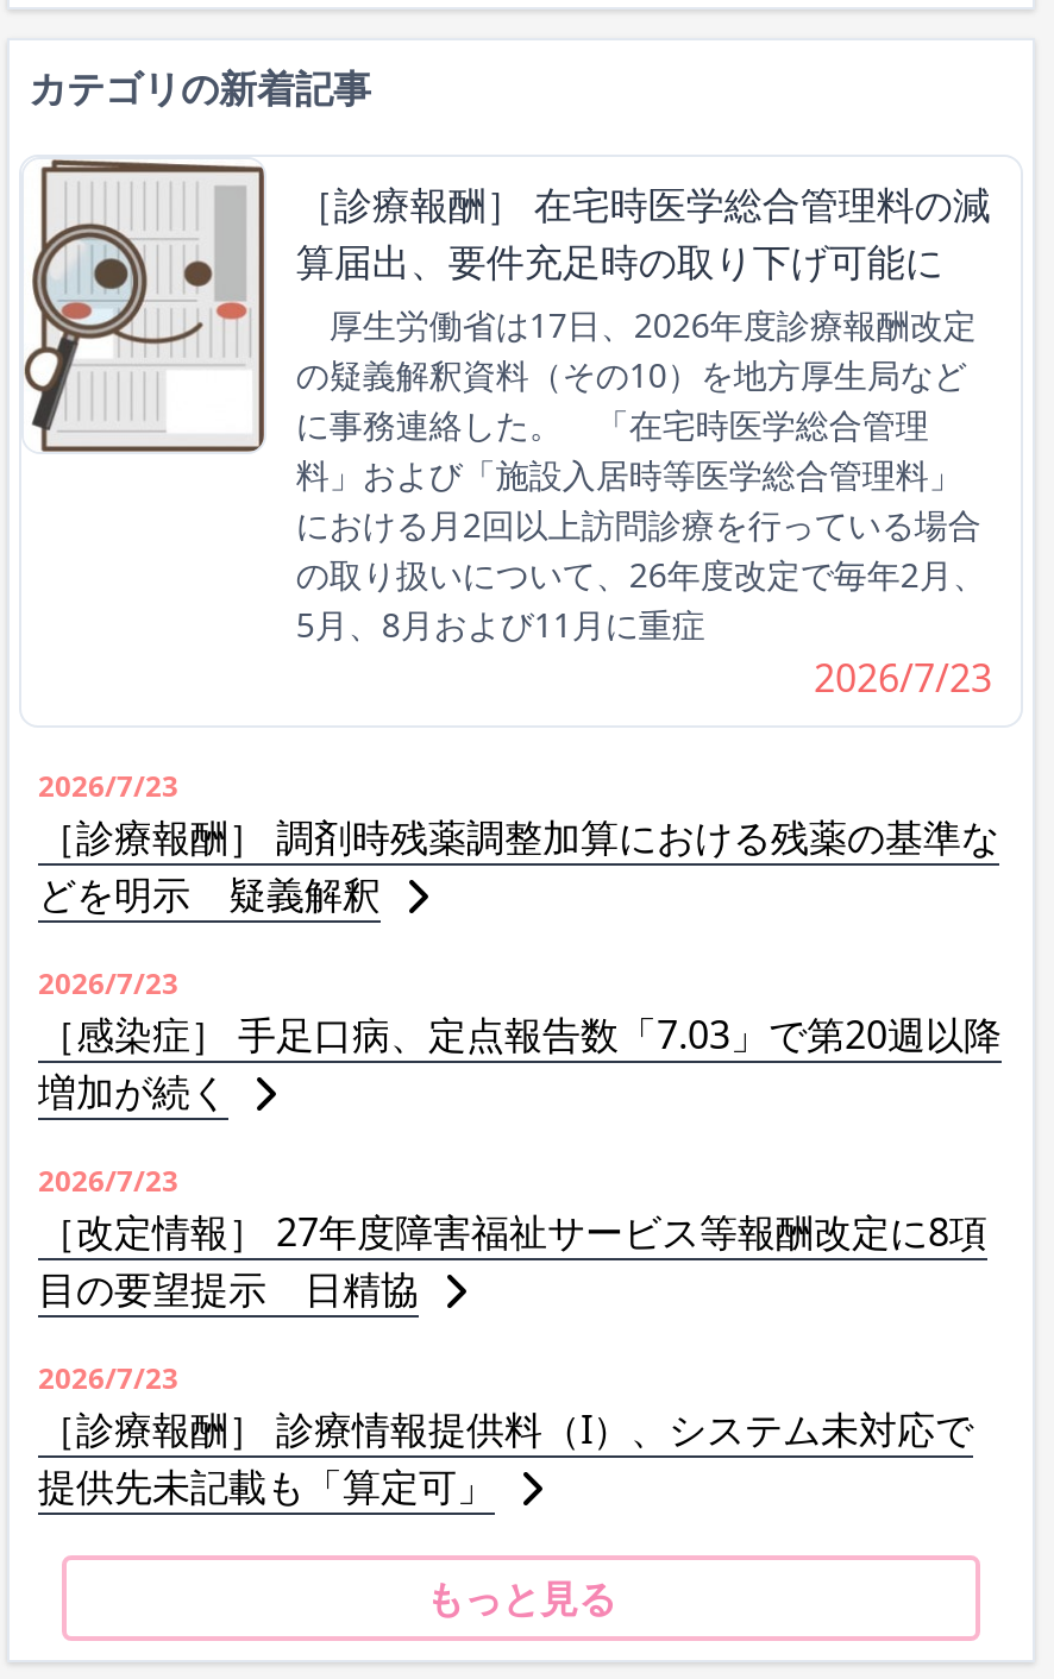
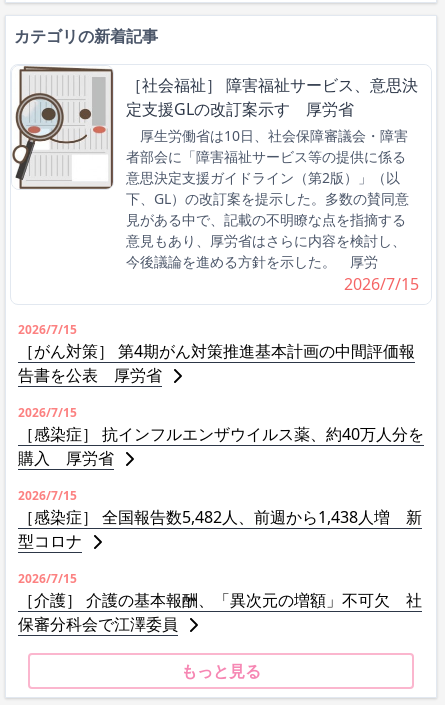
[296,178,992,703] ［診療報酬］ 在宅時医学総合管理料の減 | 算届出、要件充足時の取り下げ可能に | 厚生労働省は17日、2026年度診療報酬改定 | の疑義解釈資料（その10）を地方厚生局など | に事務連絡した。 「在宅時医学総合管理 | 料」および「施設入居時等医学総合管理料」 | における月2回以上訪問診療を行っている場合 | の取り扱いについて、26年度改定で毎年2月、 | 5月、8月および11月に重症 | 2026/7/23 -> [126,74,419,295] ［社会福祉］ 障害福祉サービス、意思決 | 定支援GLの改訂案示す 厚労省 | 厚生労働省は10日、社会保障審議会・障害 | 者部会に「障害福祉サービス等の提供に係る | 意思決定支援ガイドライン（第2版）」（以 | 下、GL）の改訂案を提示した。多数の賛同意 | 見がある中で、記載の不明瞭な点を指摘する | 意見もあり、厚労省はさらに内容を検討し、 | 今後議論を進める方針を示した。 厚労 | 2026/7/15
[38,765,999,920] 2026/7/23 | ［診療報酬］ 調剤時残薬調整加算における残薬の基準な | どを明示 疑義解釈 -> [18,321,415,386] 2026/7/15 | ［がん対策］ 第4期がん対策推進基本計画の中間評価報 | 告書を公表 厚労省
[38,963,1002,1117] 2026/7/23 | ［感染症］ 手足口病、定点報告数「7.03」で第20週以降 | 増加が続く -> [18,404,424,469] 2026/7/15 | ［感染症］ 抗インフルエンザウイルス薬、約40万人分を | 購入 厚労省
[38,1160,987,1315] 2026/7/23 | ［改定情報］ 27年度障害福祉サービス等報酬改定に8項 | 目の要望提示 日精協 -> [18,487,422,552] 2026/7/15 | ［感染症］ 全国報告数5,482人、前週から1,438人増 新 | 型コロナ
[38,1357,973,1512] 2026/7/23 | ［診療報酬］ 診療情報提供料（I）、システム未対応で | 提供先未記載も「算定可」 -> [18,570,422,635] 2026/7/15 | ［介護］ 介護の基本報酬、「異次元の増額」不可欠 社 | 保審分科会で江澤委員

